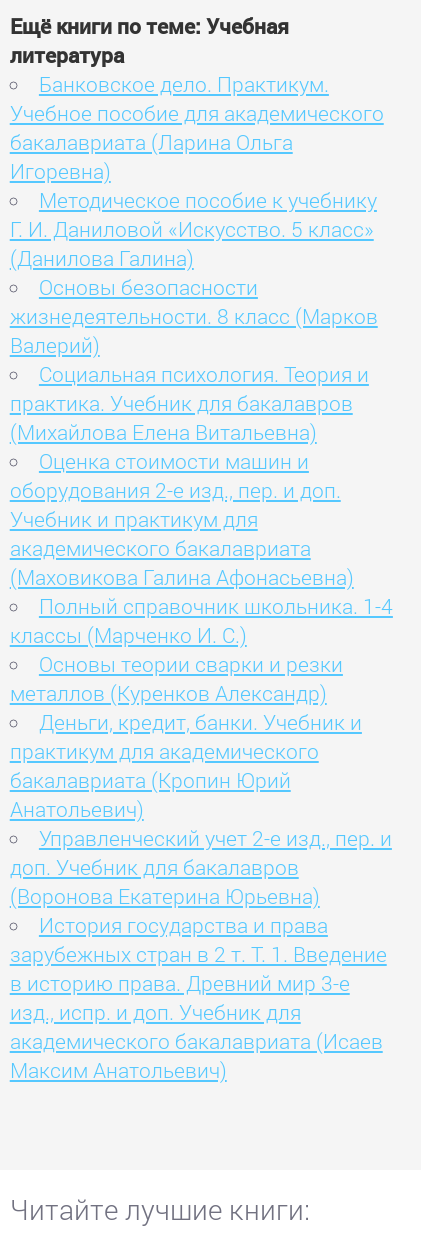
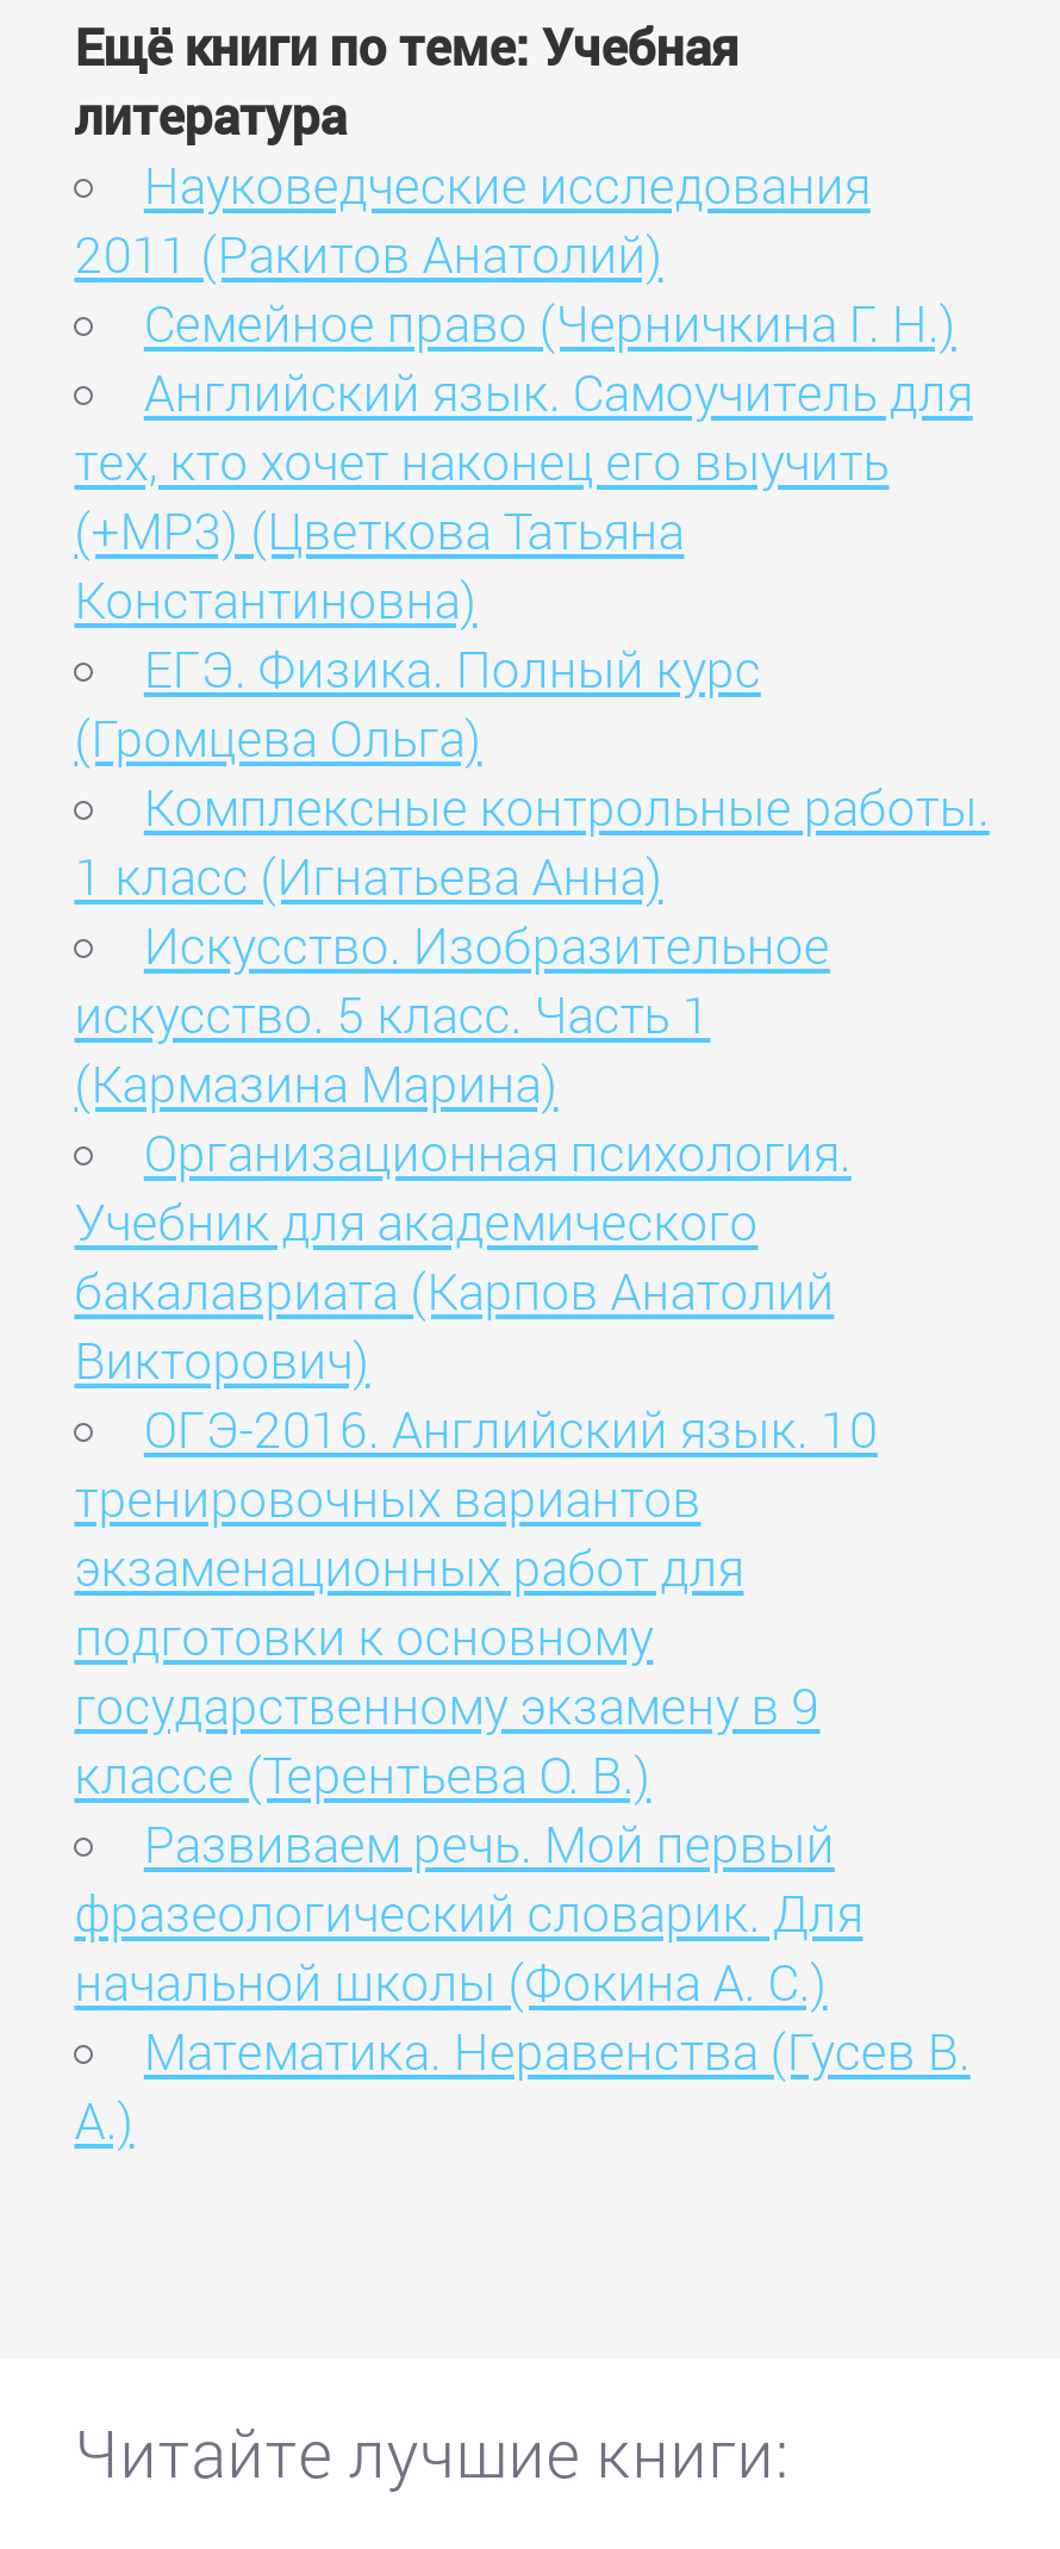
[10,70,393,1084] Банковское дело. Практикум. | Учебное пособие для академического | бакалавриата (Ларина Ольга | Игоревна) | Методическое пособие к учебнику | Г. И. Даниловой «Искусство. 5 класс» | (Данилова Галина) | Основы безопасности | жизнедеятельности. 8 класс (Марков | Валерий) | Социальная психология. Теория и | практика. Учебник для бакалавров | (Михайлова Елена Витальевна) | Оценка стоимости машин и | оборудования 2-е изд., пер. и доп. | Учебник и практикум для | академического бакалавриата | (Маховикова Галина Афонасьевна) | Полный справочник школьника. 1-4 | классы (Марченко И. С.) | Основы теории сварки и резки | металлов (Куренков Александр) | Деньги, кредит, банки. Учебник и | практикум для академического | бакалавриата (Кропин Юрий | Анатольевич) | Управленческий учет 2-е изд., пер. и | доп. Учебник для бакалавров | (Воронова Екатерина Юрьевна) | История государства и права | зарубежных стран в 2 т. Т. 1. Введение | в историю права. Древний мир 3-е | изд., испр. и доп. Учебник для | академического бакалавриата (Исаев | Максим Анатольевич) -> [74,152,989,2154] Науковедческие исследования | 2011 (Ракитов Анатолий) | Семейное право (Черничкина Г. Н.) | Английский язык. Самоучитель для | тех, кто хочет наконец его выучить | (+MP3) (Цветкова Татьяна | Константиновна) | ЕГЭ. Физика. Полный курс | (Громцева Ольга) | Комплексные контрольные работы. | 1 класс (Игнатьева Анна) | Искусство. Изобразительное | искусство. 5 класс. Часть 1 | (Кармазина Марина) | Организационная психология. | Учебник для академического | бакалавриата (Карпов Анатолий | Викторович) | ОГЭ-2016. Английский язык. 10 | тренировочных вариантов | экзаменационных работ для | подготовки к основному | государственному экзамену в 9 | классе (Терентьева О. В.) | Развиваем речь. Мой первый | фразеологический словарик. Для | начальной школы (Фокина А. С.) | Математика. Неравенства (Гусев В. | А.)

